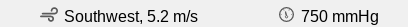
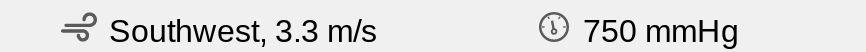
[64,8,198,25] Southwest, 5.2 m/s -> [109,14,377,48] Southwest, 3.3 m/s

